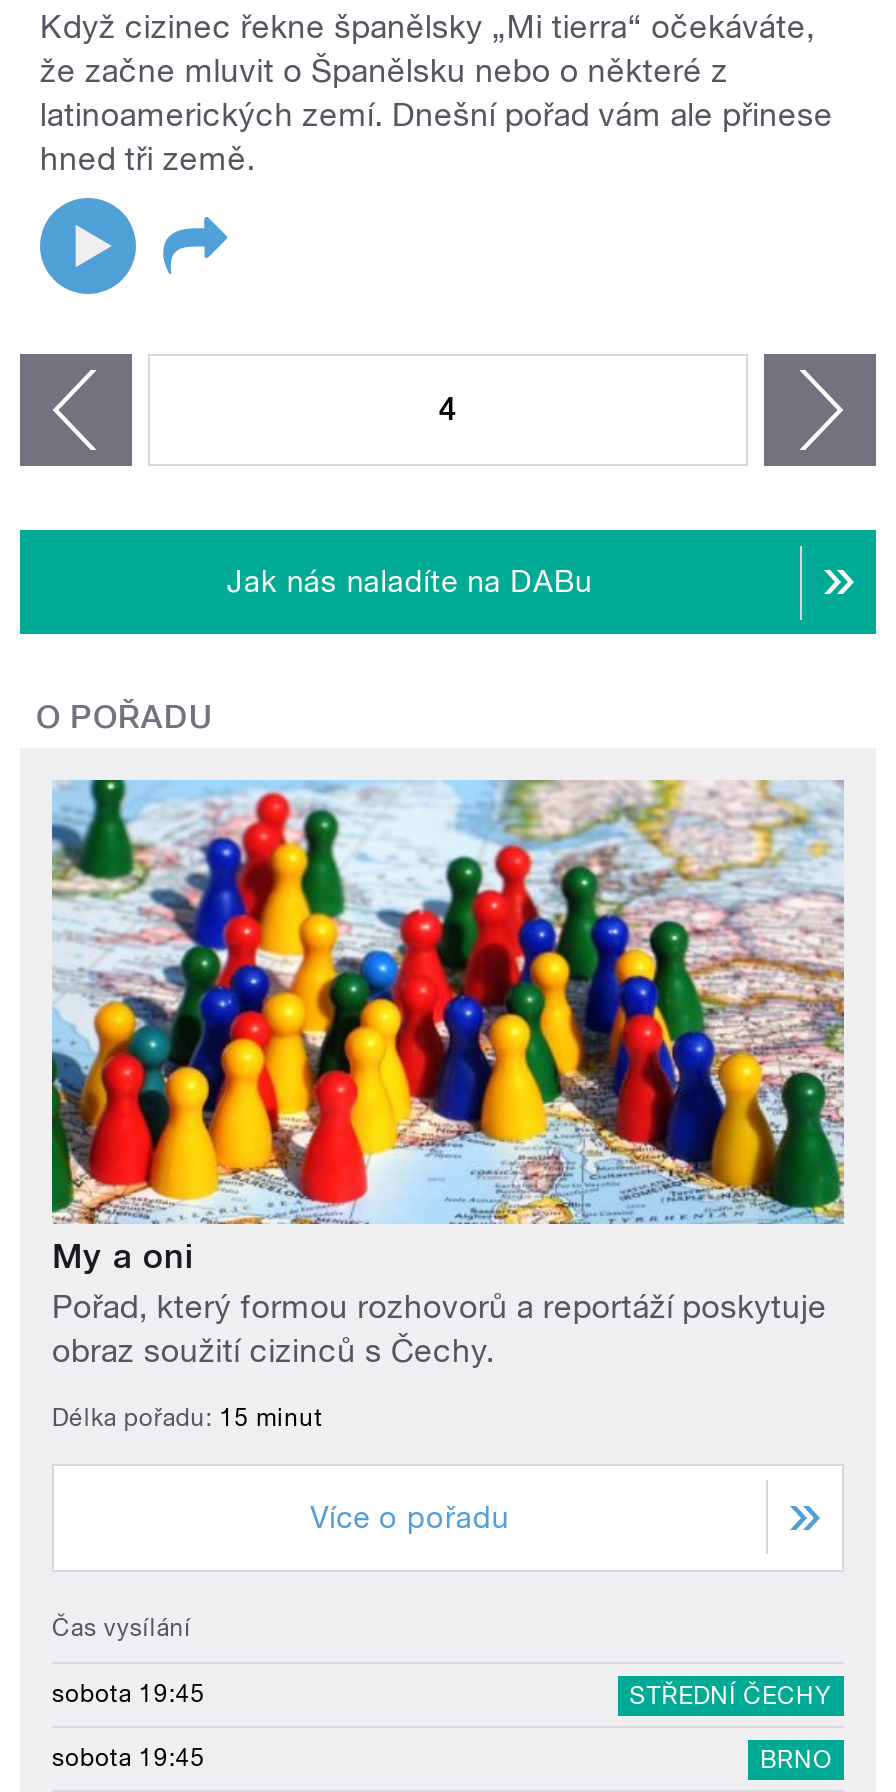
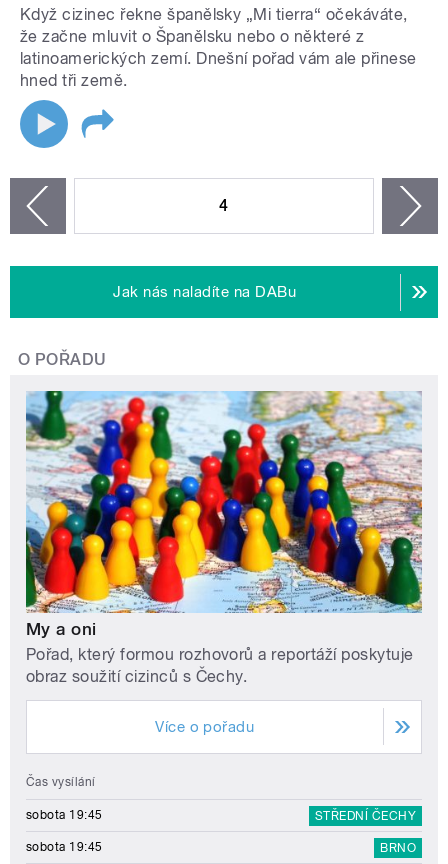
[52,1404,323,1432] Délka pořadu: 15 minut -> none

